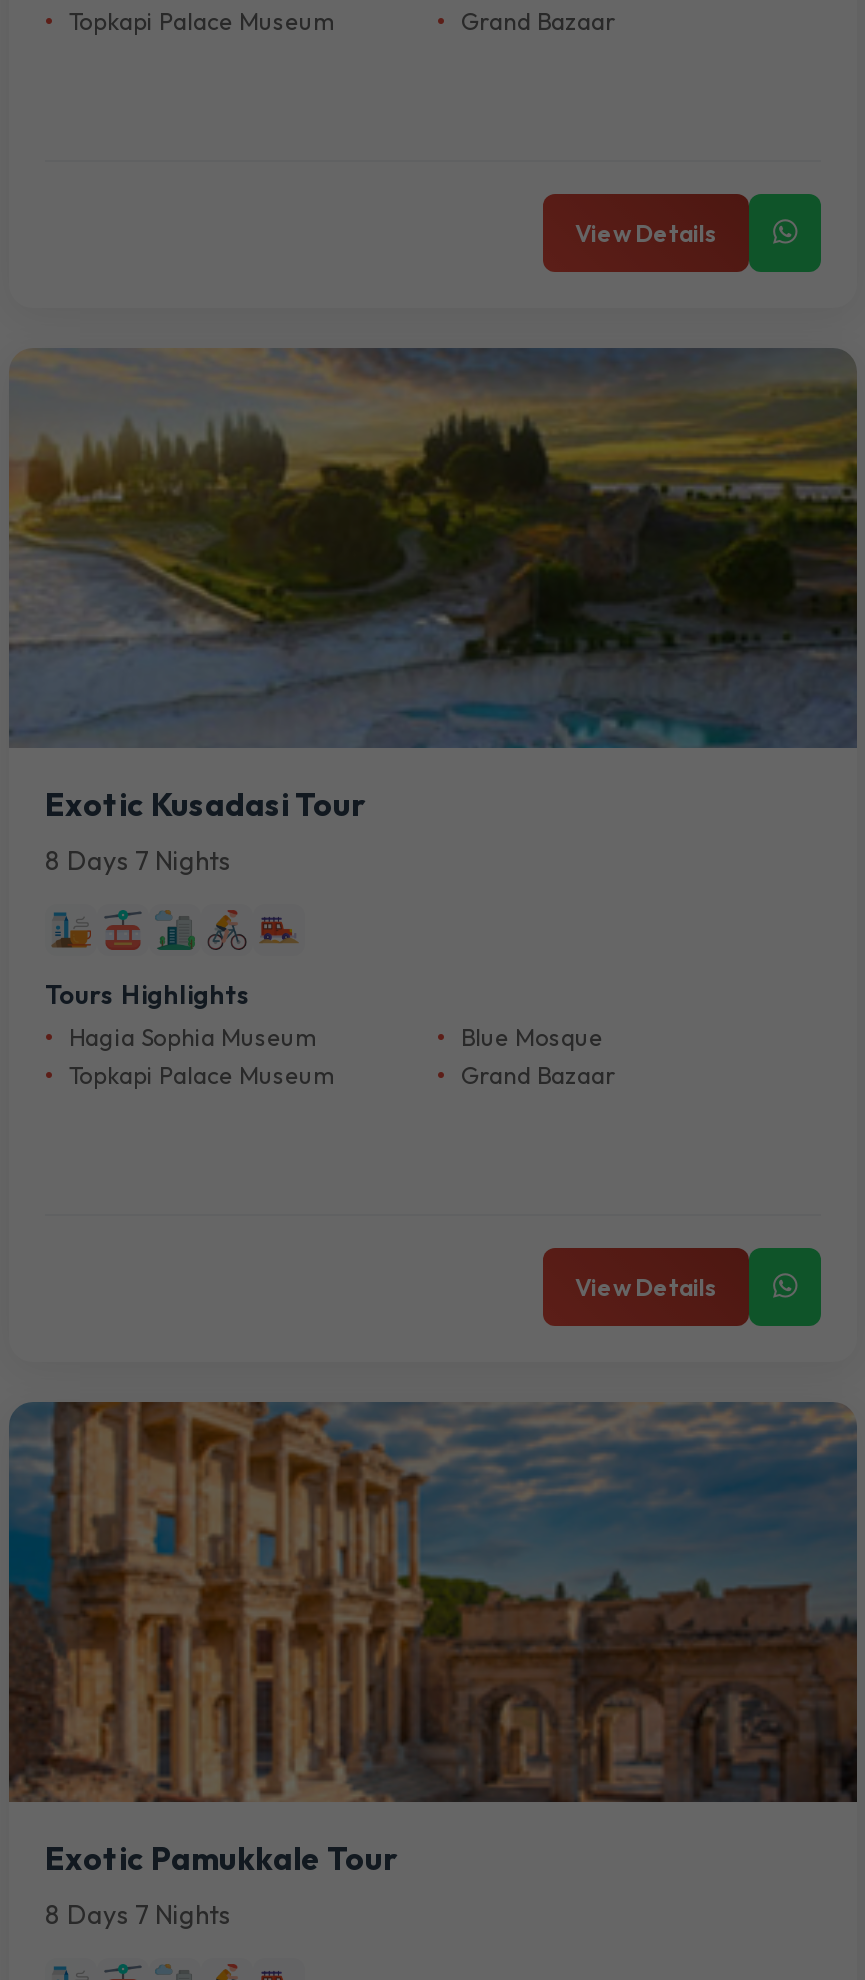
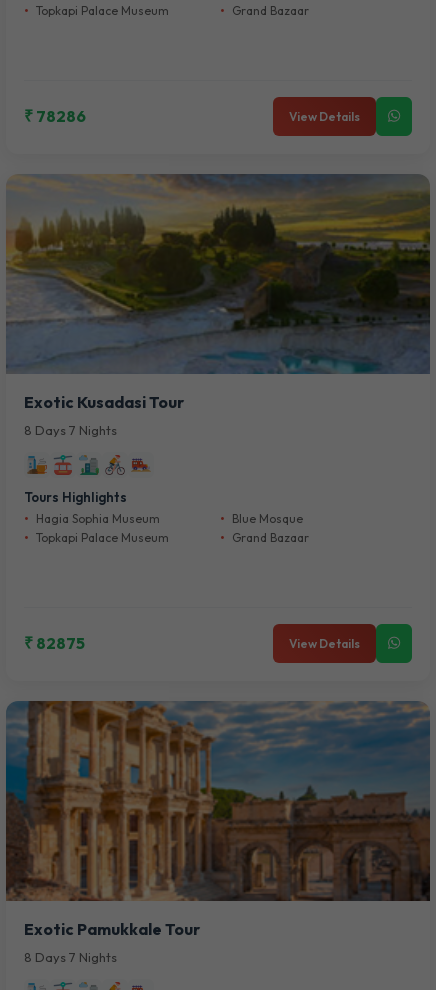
none -> [24,106,86,126] ₹ 78286
none -> [24,633,85,653] ₹ 82875

